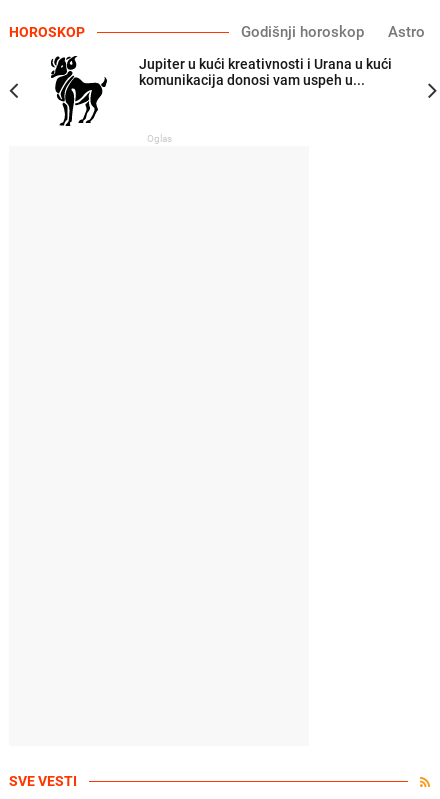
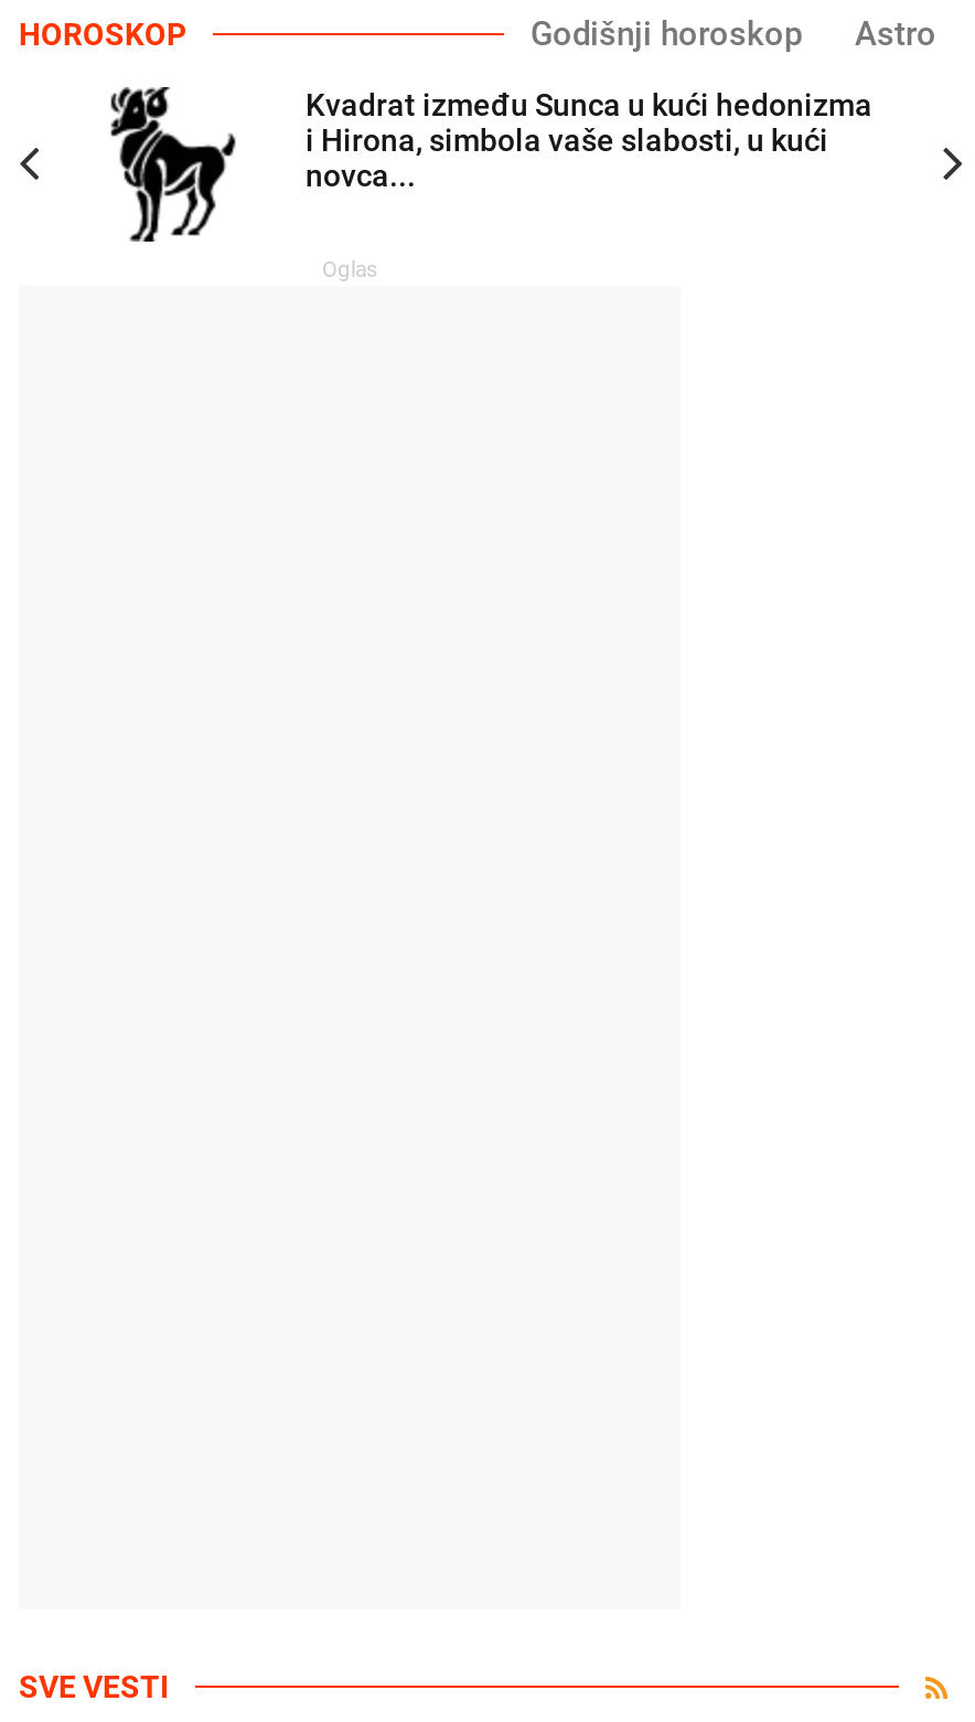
[139,56,392,88] Jupiter u kući kreativnosti i Urana u kući | komunikacija donosi vam uspeh u... -> [306,88,872,193] Kvadrat između Sunca u kući hedonizma | i Hirona, simbola vaše slabosti, u kući | novca...

